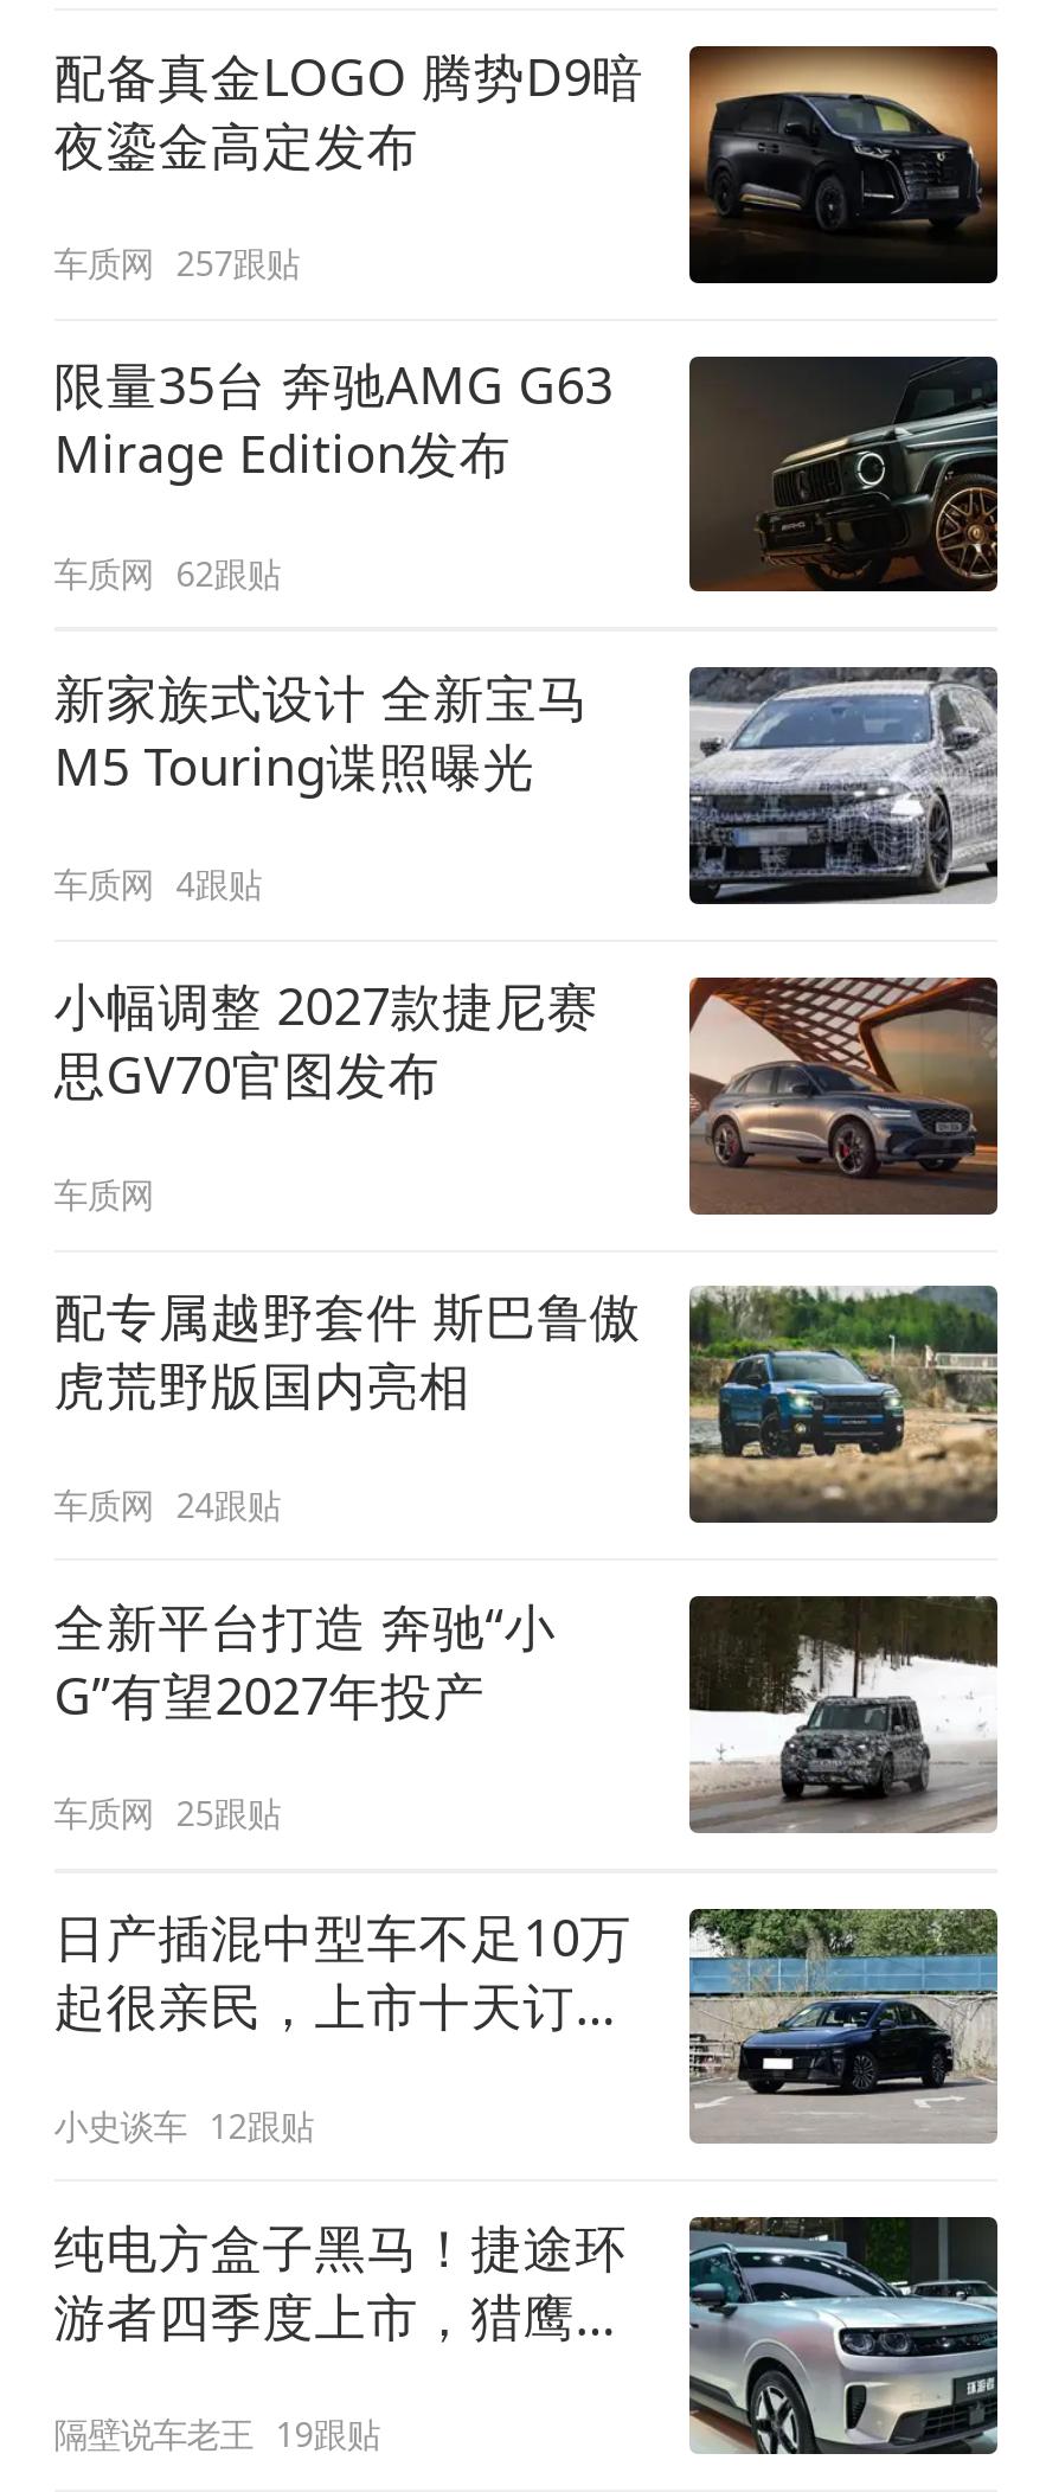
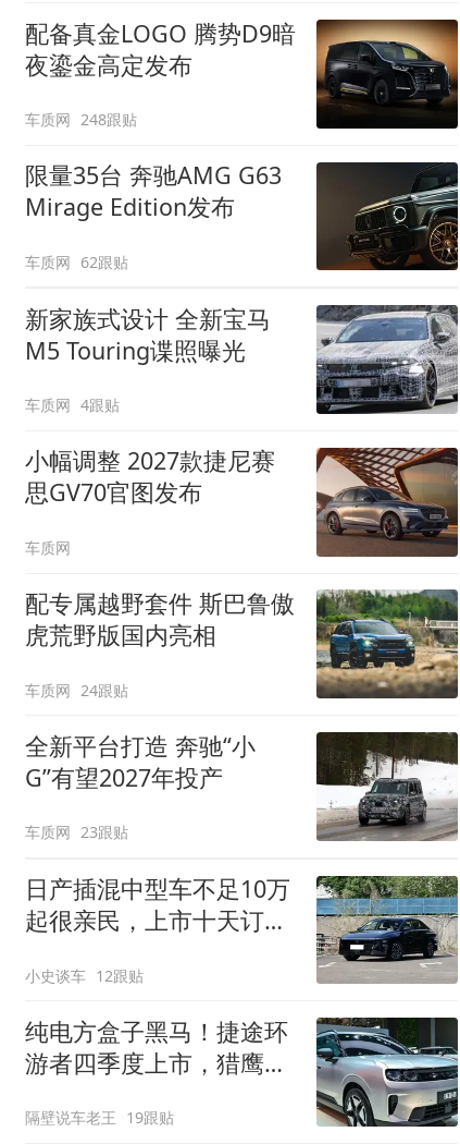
[54,241,299,286] 车质网 257跟贴 -> [25,109,137,130] 车质网 248跟贴
[54,1791,280,1836] 车质网 25跟贴 -> [25,822,129,842] 车质网 23跟贴

